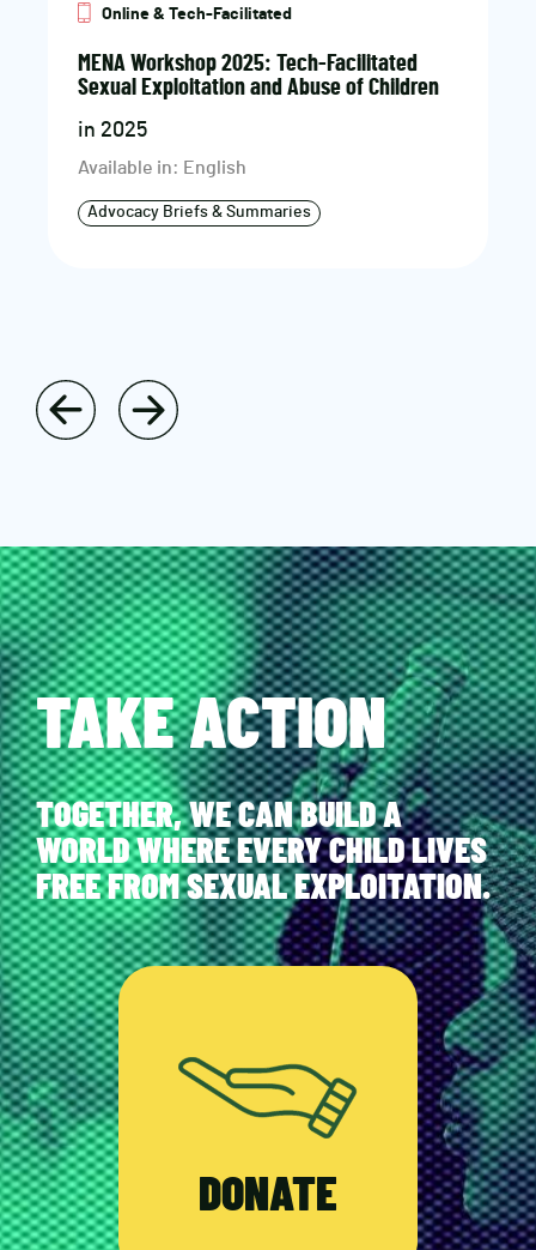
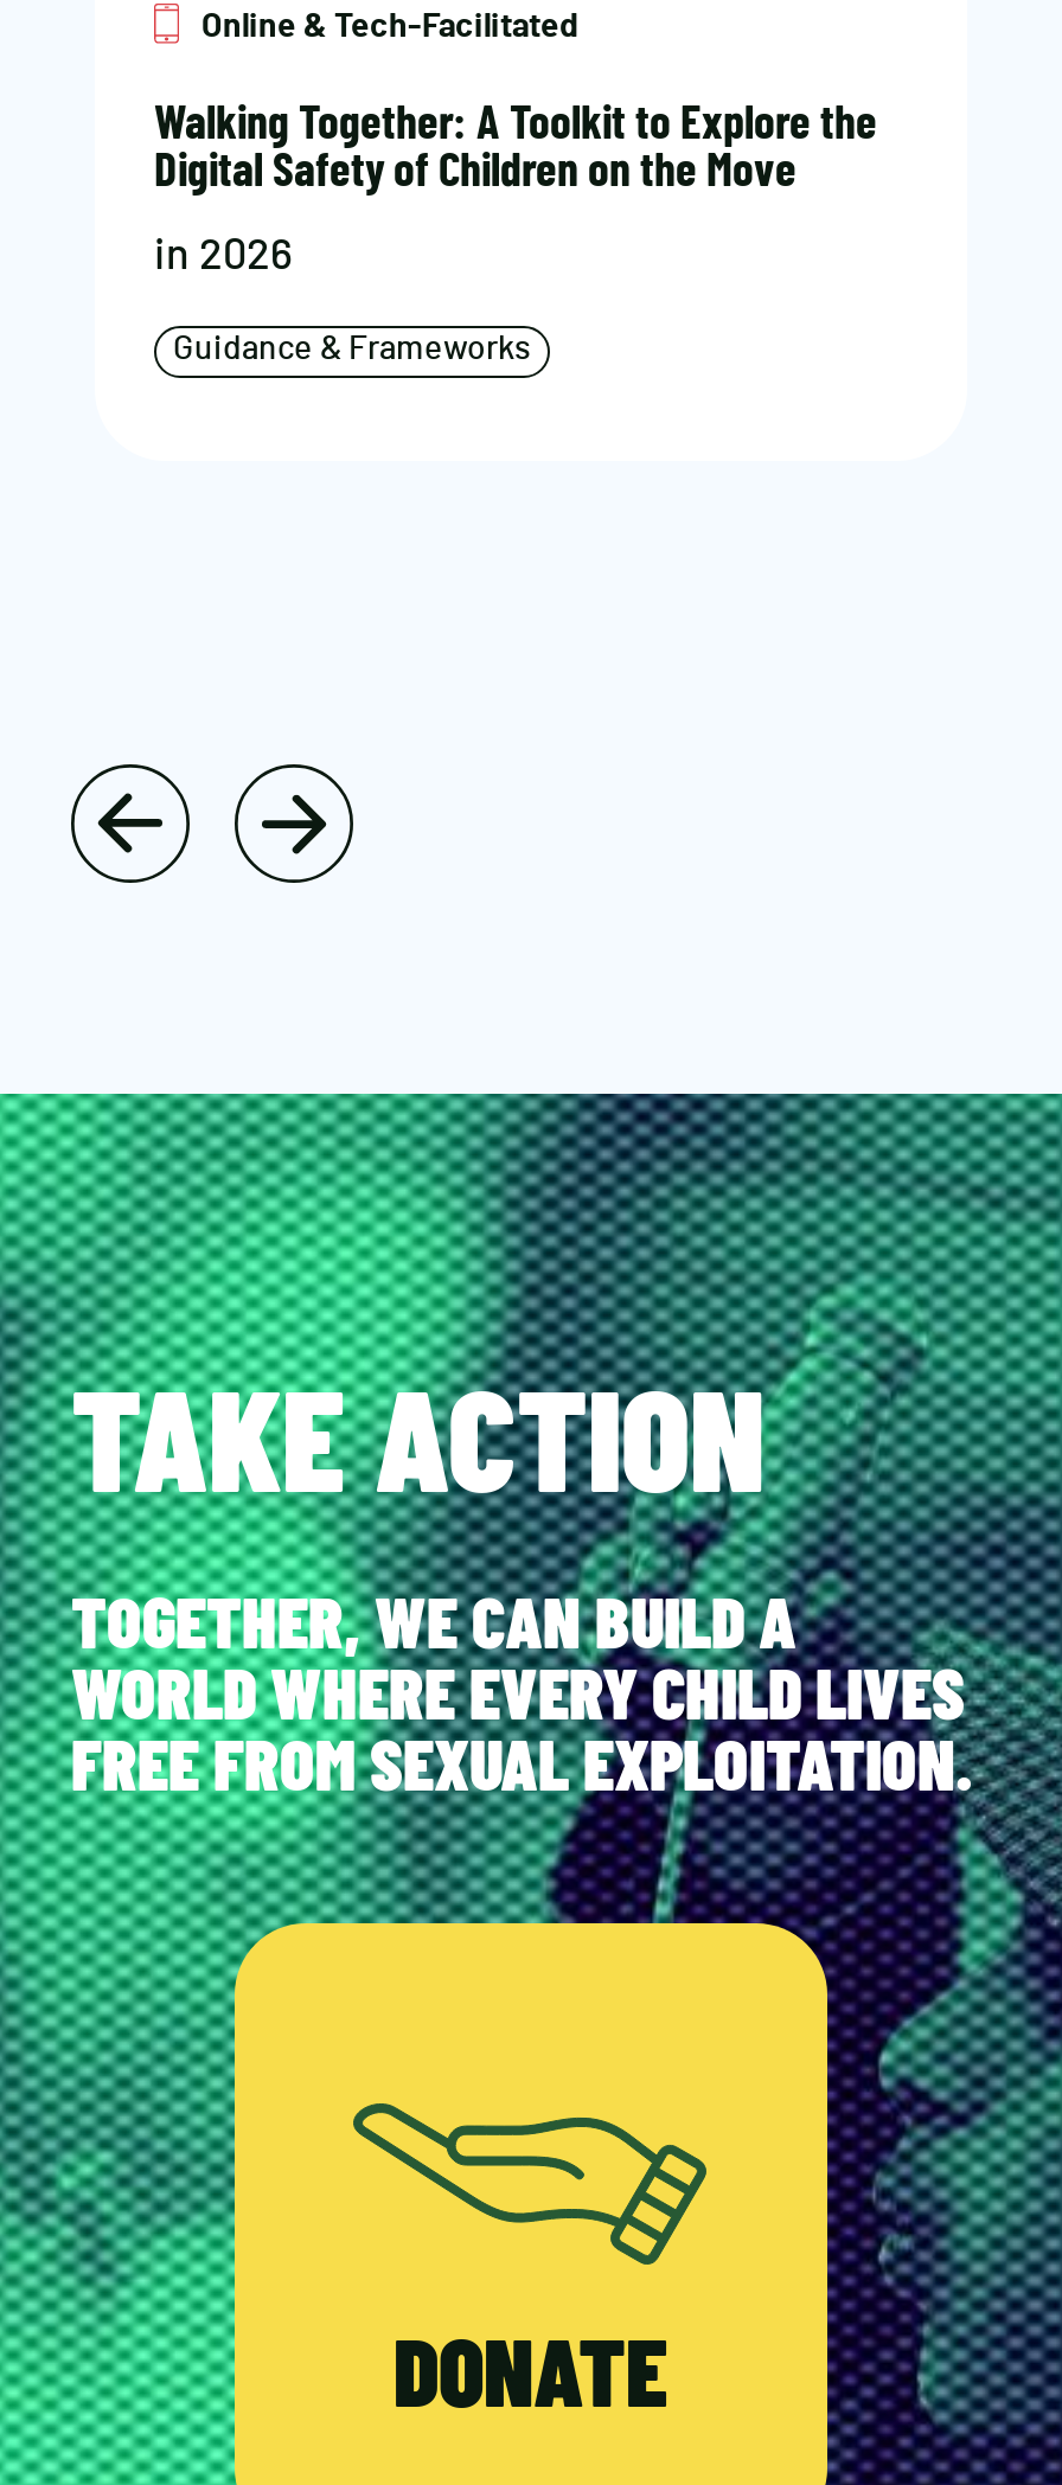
[78,52,439,221] MENA Workshop 2025: Tech-Facilitated | Sexual Exploitation and Abuse of Children | in 2025 | Available in: English | Advocacy Briefs & Summaries -> [154,101,877,367] Walking Together: A Toolkit to Explore the | Digital Safety of Children on the Move | in 2026 | Guidance & Frameworks

